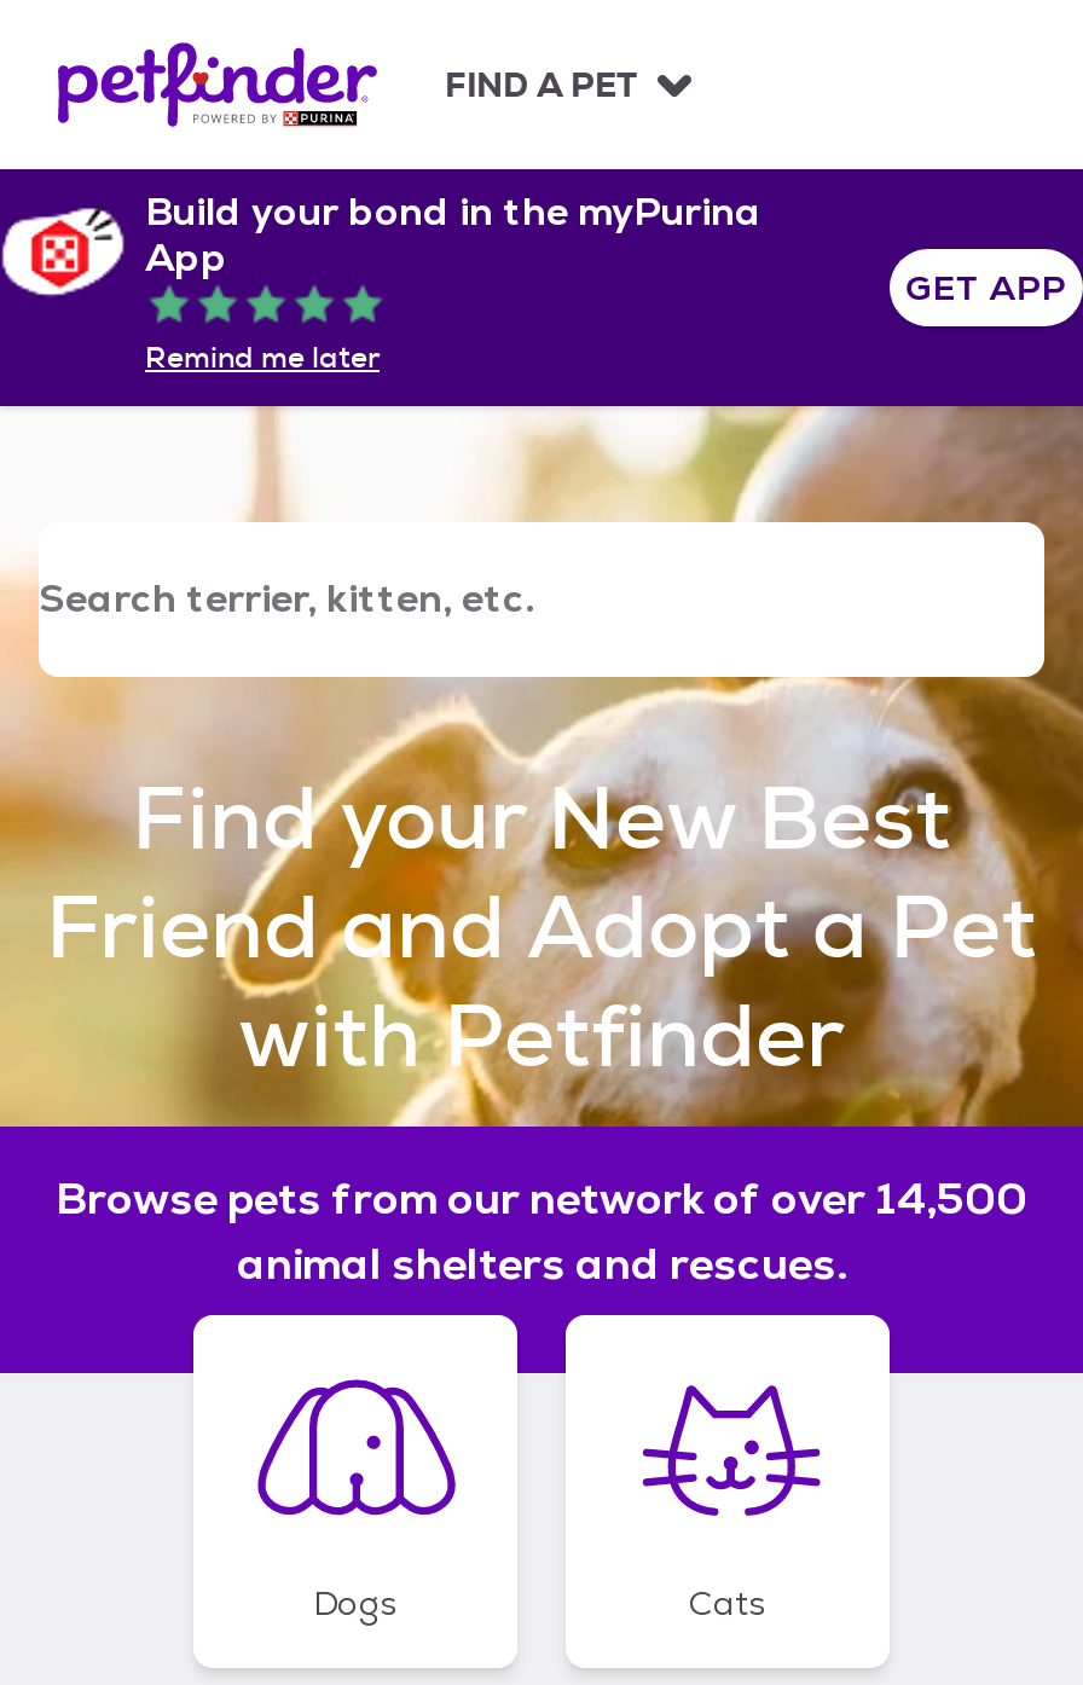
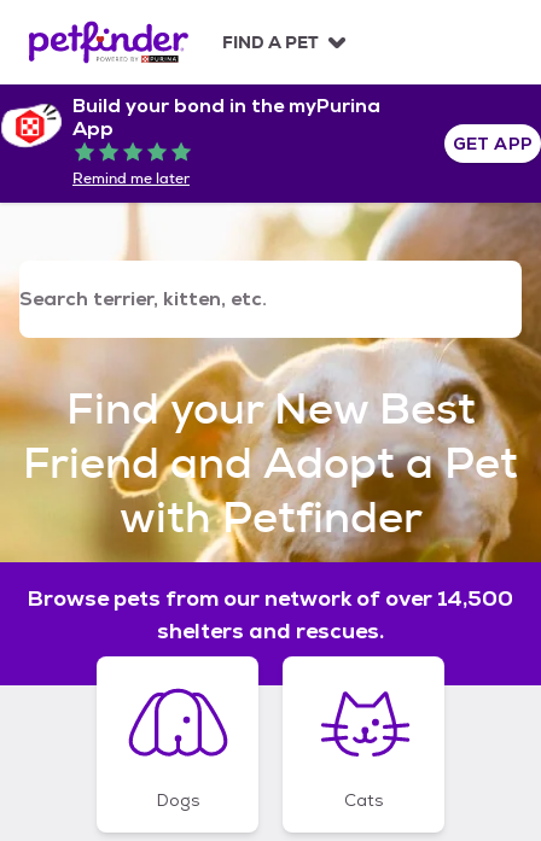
[237,1235,846,1291] animal shelters and rescues. -> [157,617,384,644] shelters and rescues.

